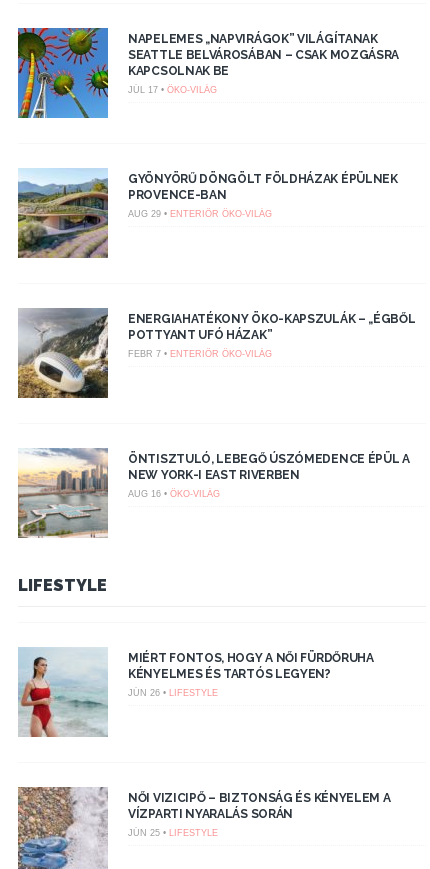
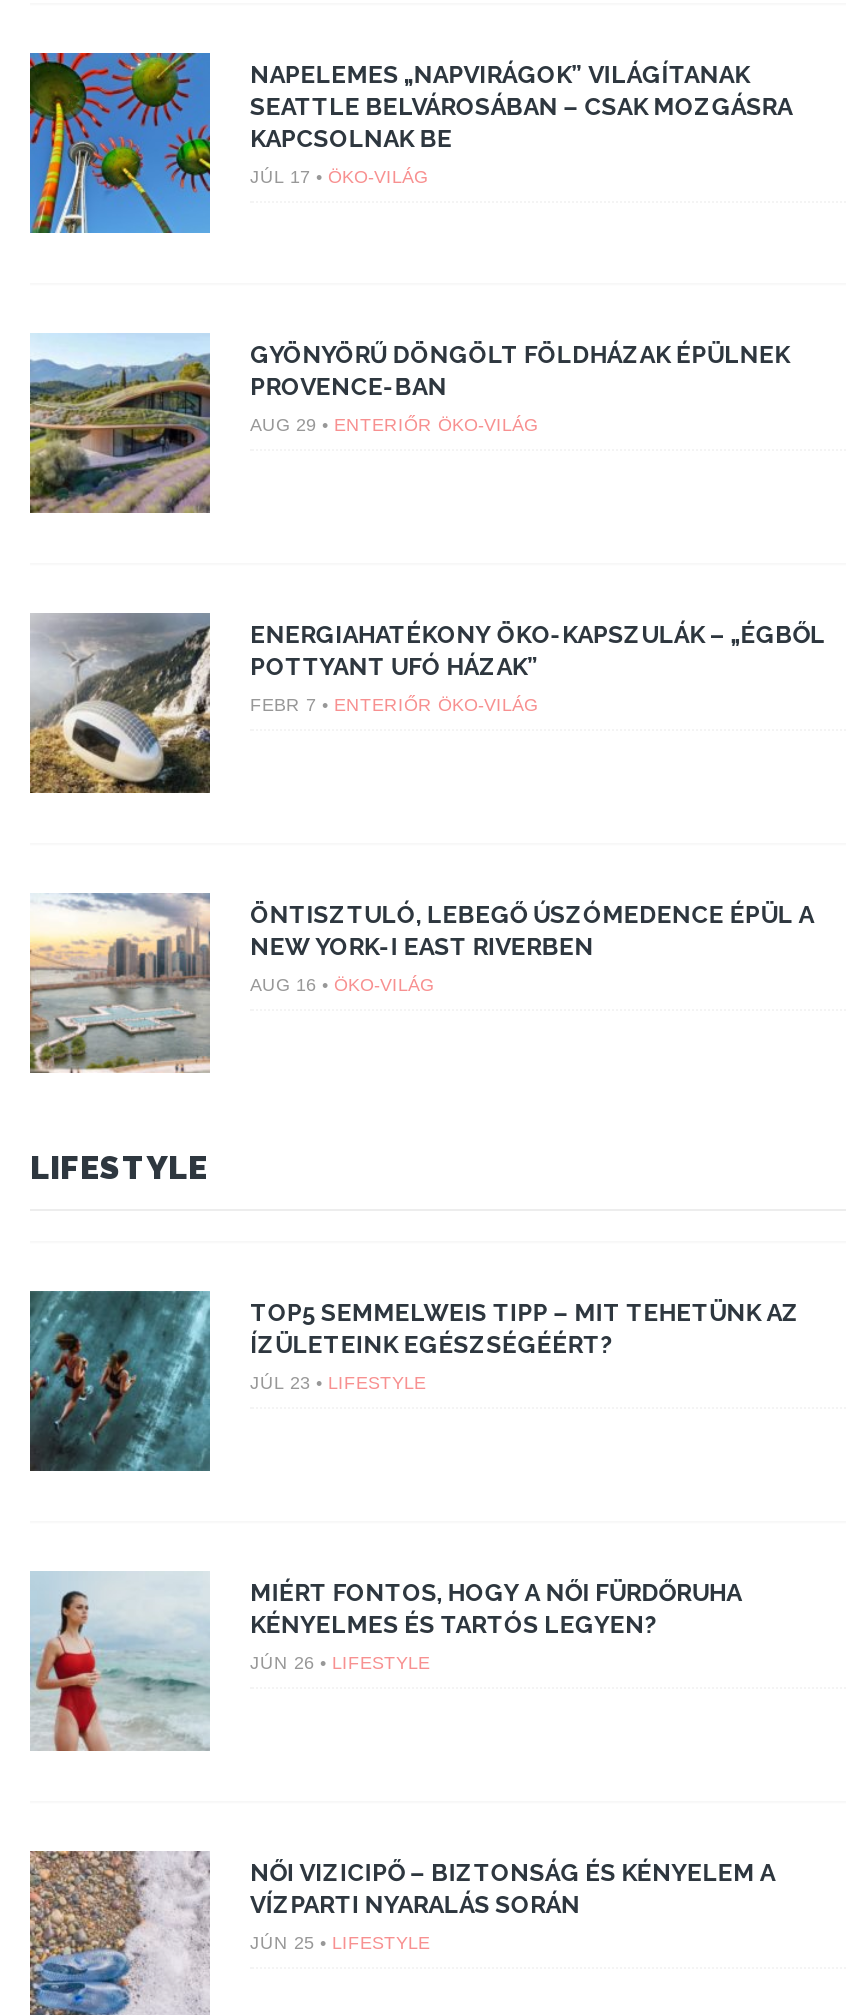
none -> [28,1289,799,1473] [image] | TOP5 SEMMELWEIS TIPP – MIT TEHETÜNK AZ | ÍZÜLETEINK EGÉSZSÉGÉÉRT? | JÚL 23 • LIFESTYLE

